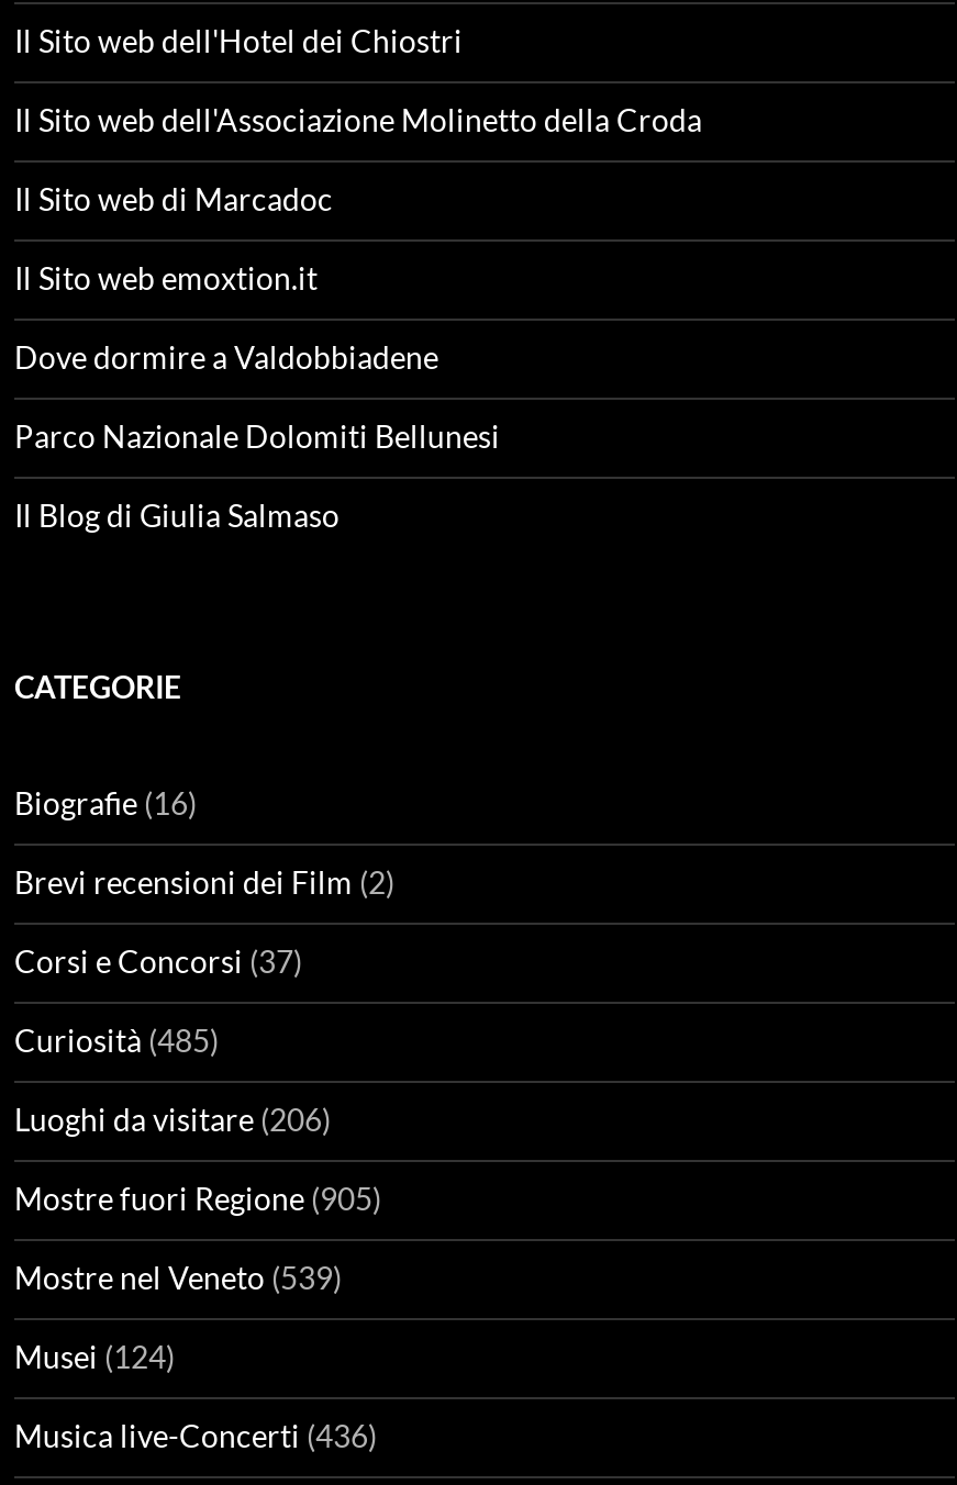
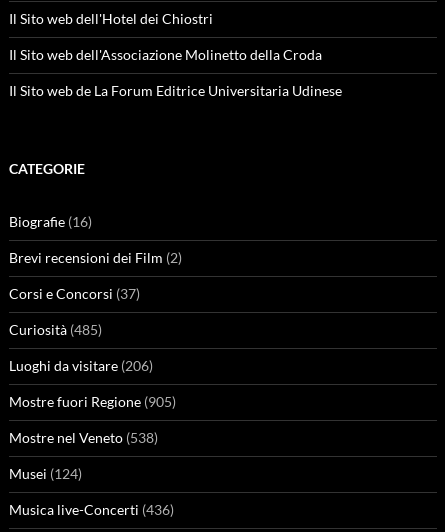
[14,179,500,533] Il Sito web di Marcadoc | Il Sito web emoxtion.it | Dove dormire a Valdobbiadene | Parco Nazionale Dolomiti Bellunesi | Il Blog di Giulia Salmaso -> [9,82,342,99] Il Sito web de La Forum Editrice Universitaria Udinese
[14,1258,342,1295] Mostre nel Veneto (539) -> [9,429,158,446] Mostre nel Veneto (538)

